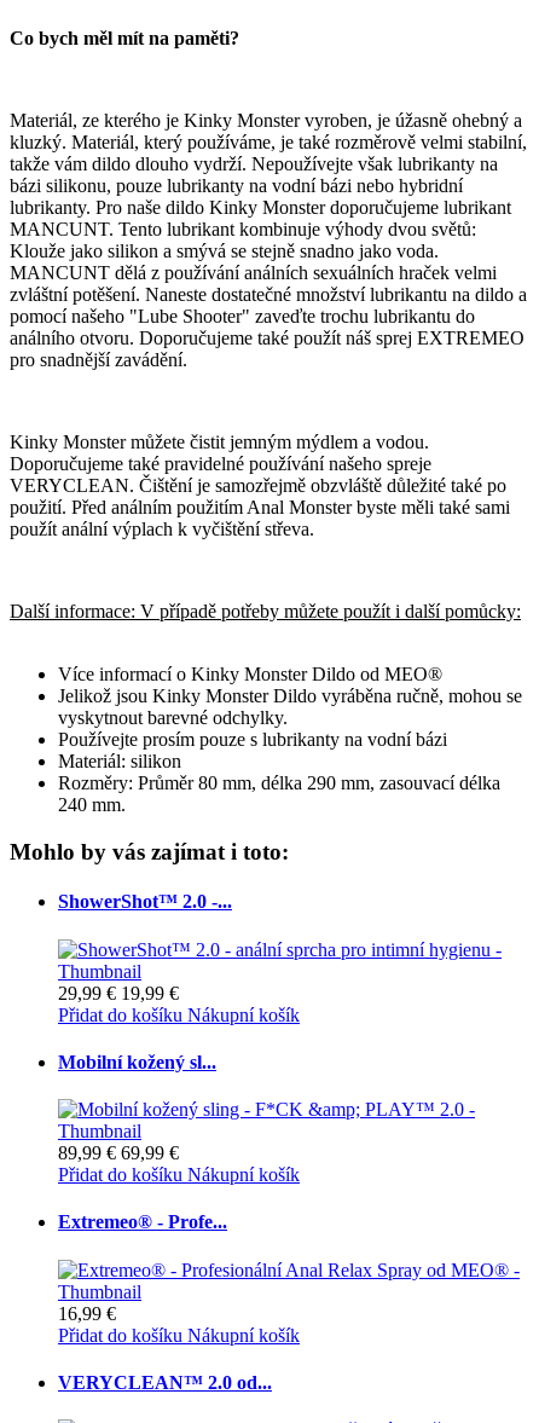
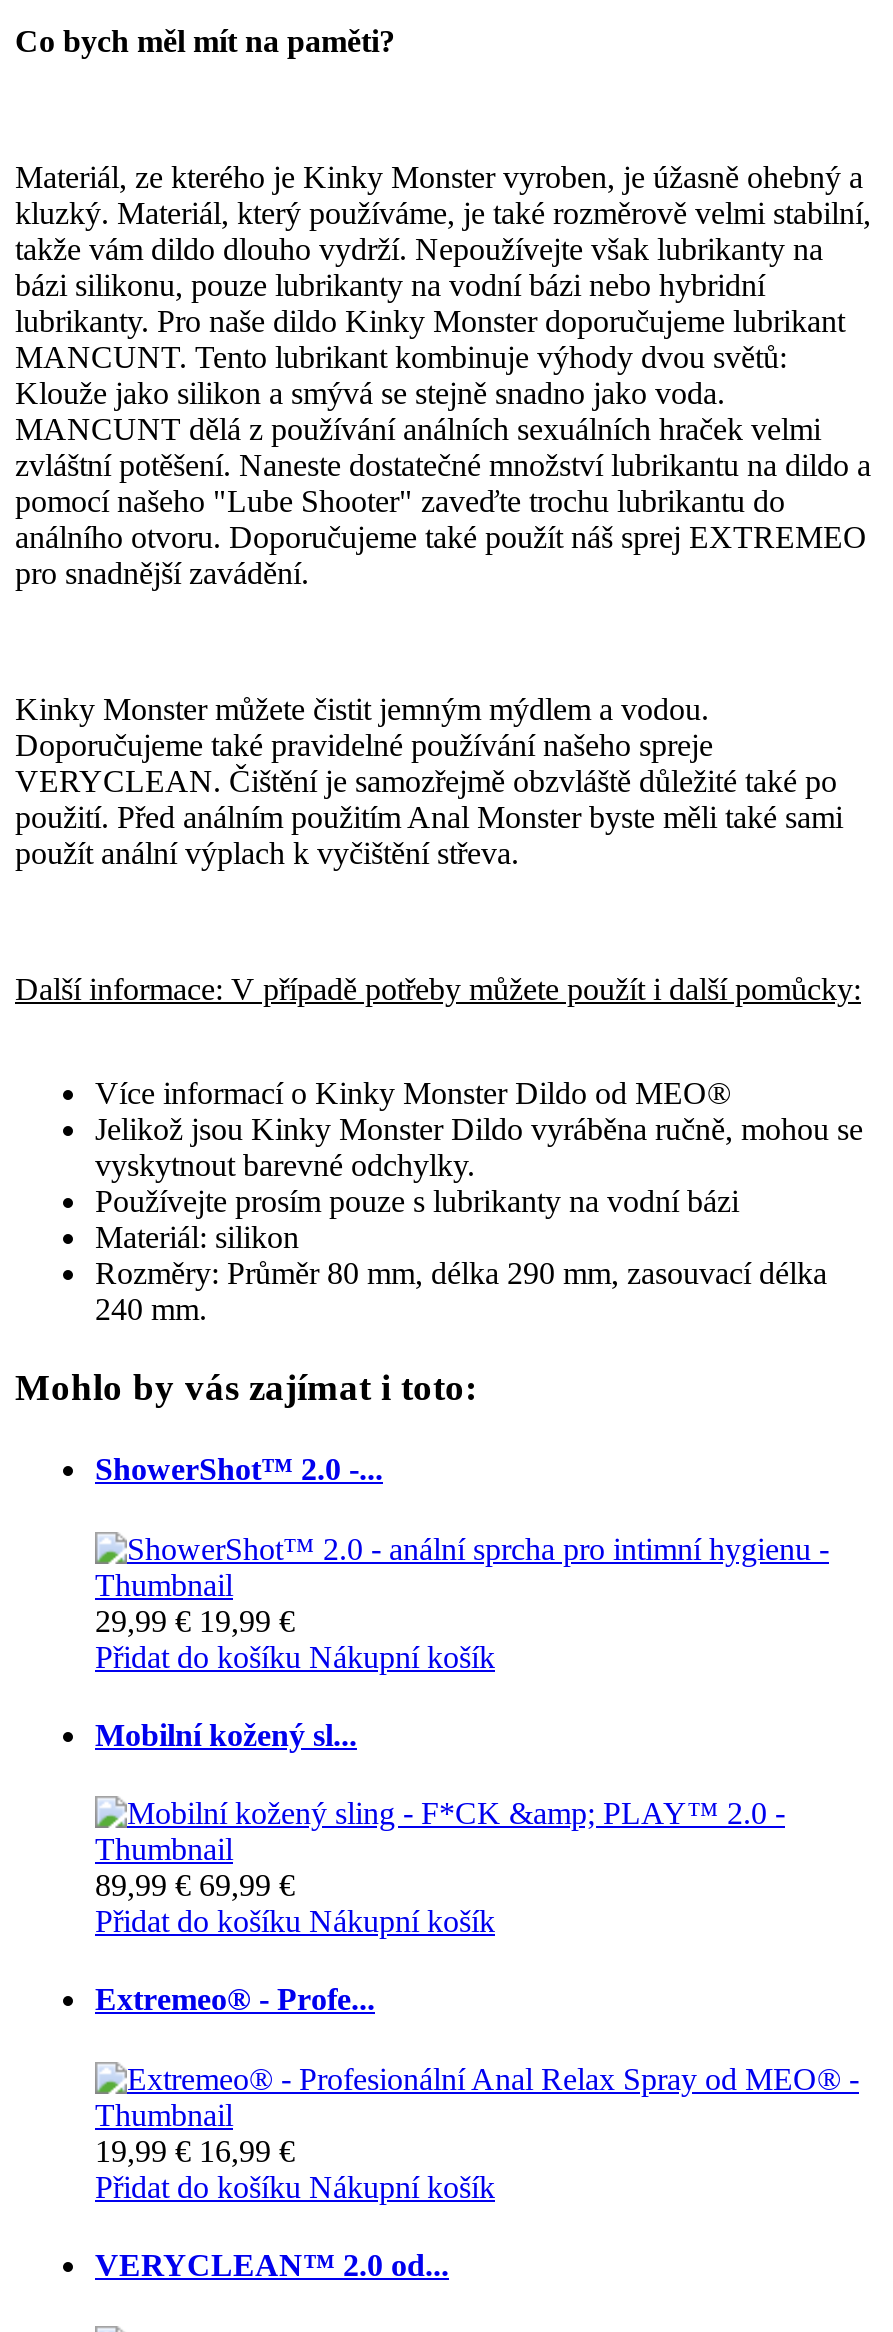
[58,1303,116,1323] 16,99 € -> [95,2133,295,2167] 19,99 €16,99 €

